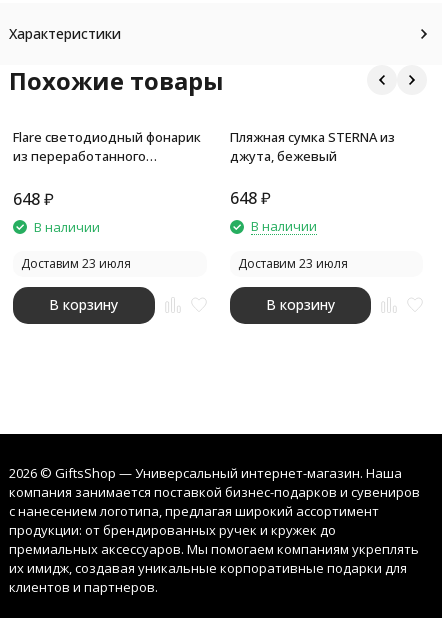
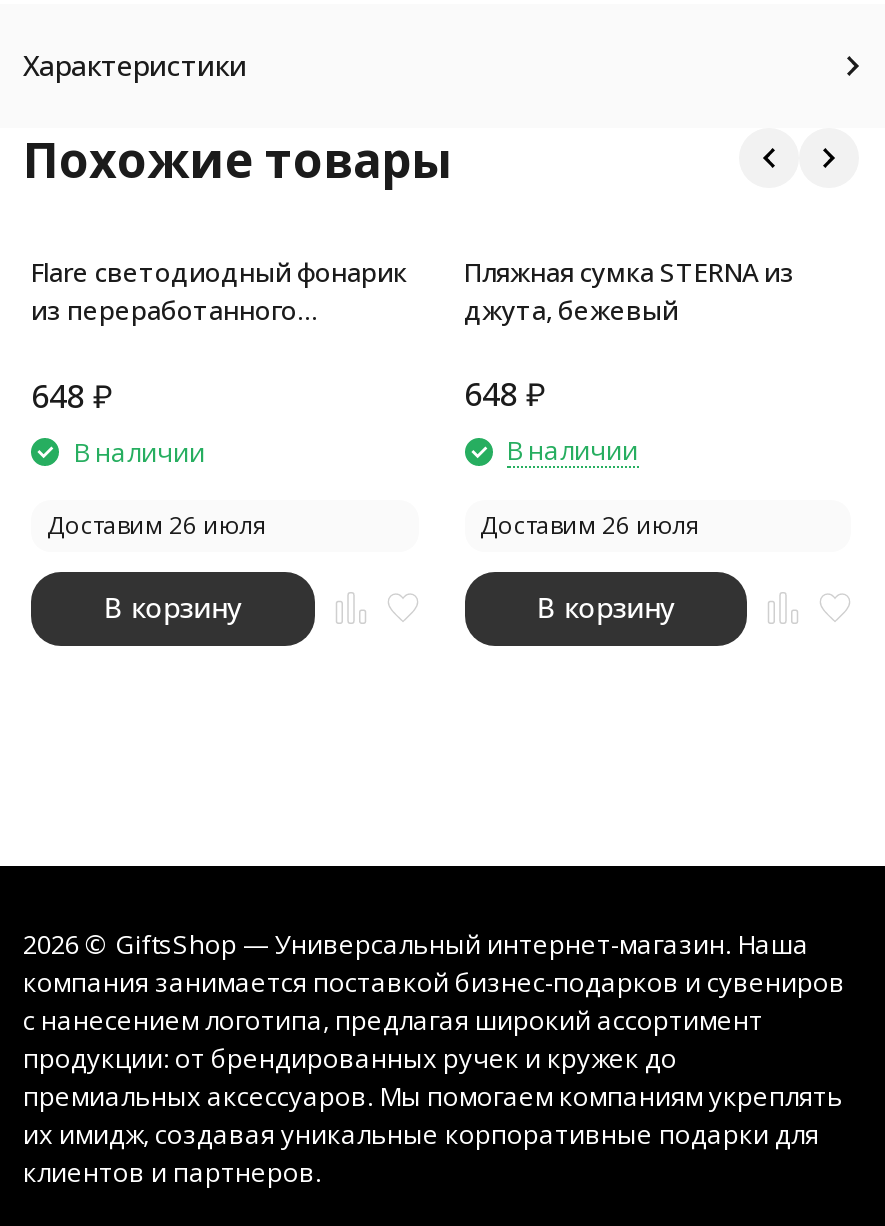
[21,255,131,272] Доставим 23 июля -> [47,508,267,542] Доставим 26 июля
[237,255,347,272] Доставим 23 июля -> [480,508,700,542] Доставим 26 июля

